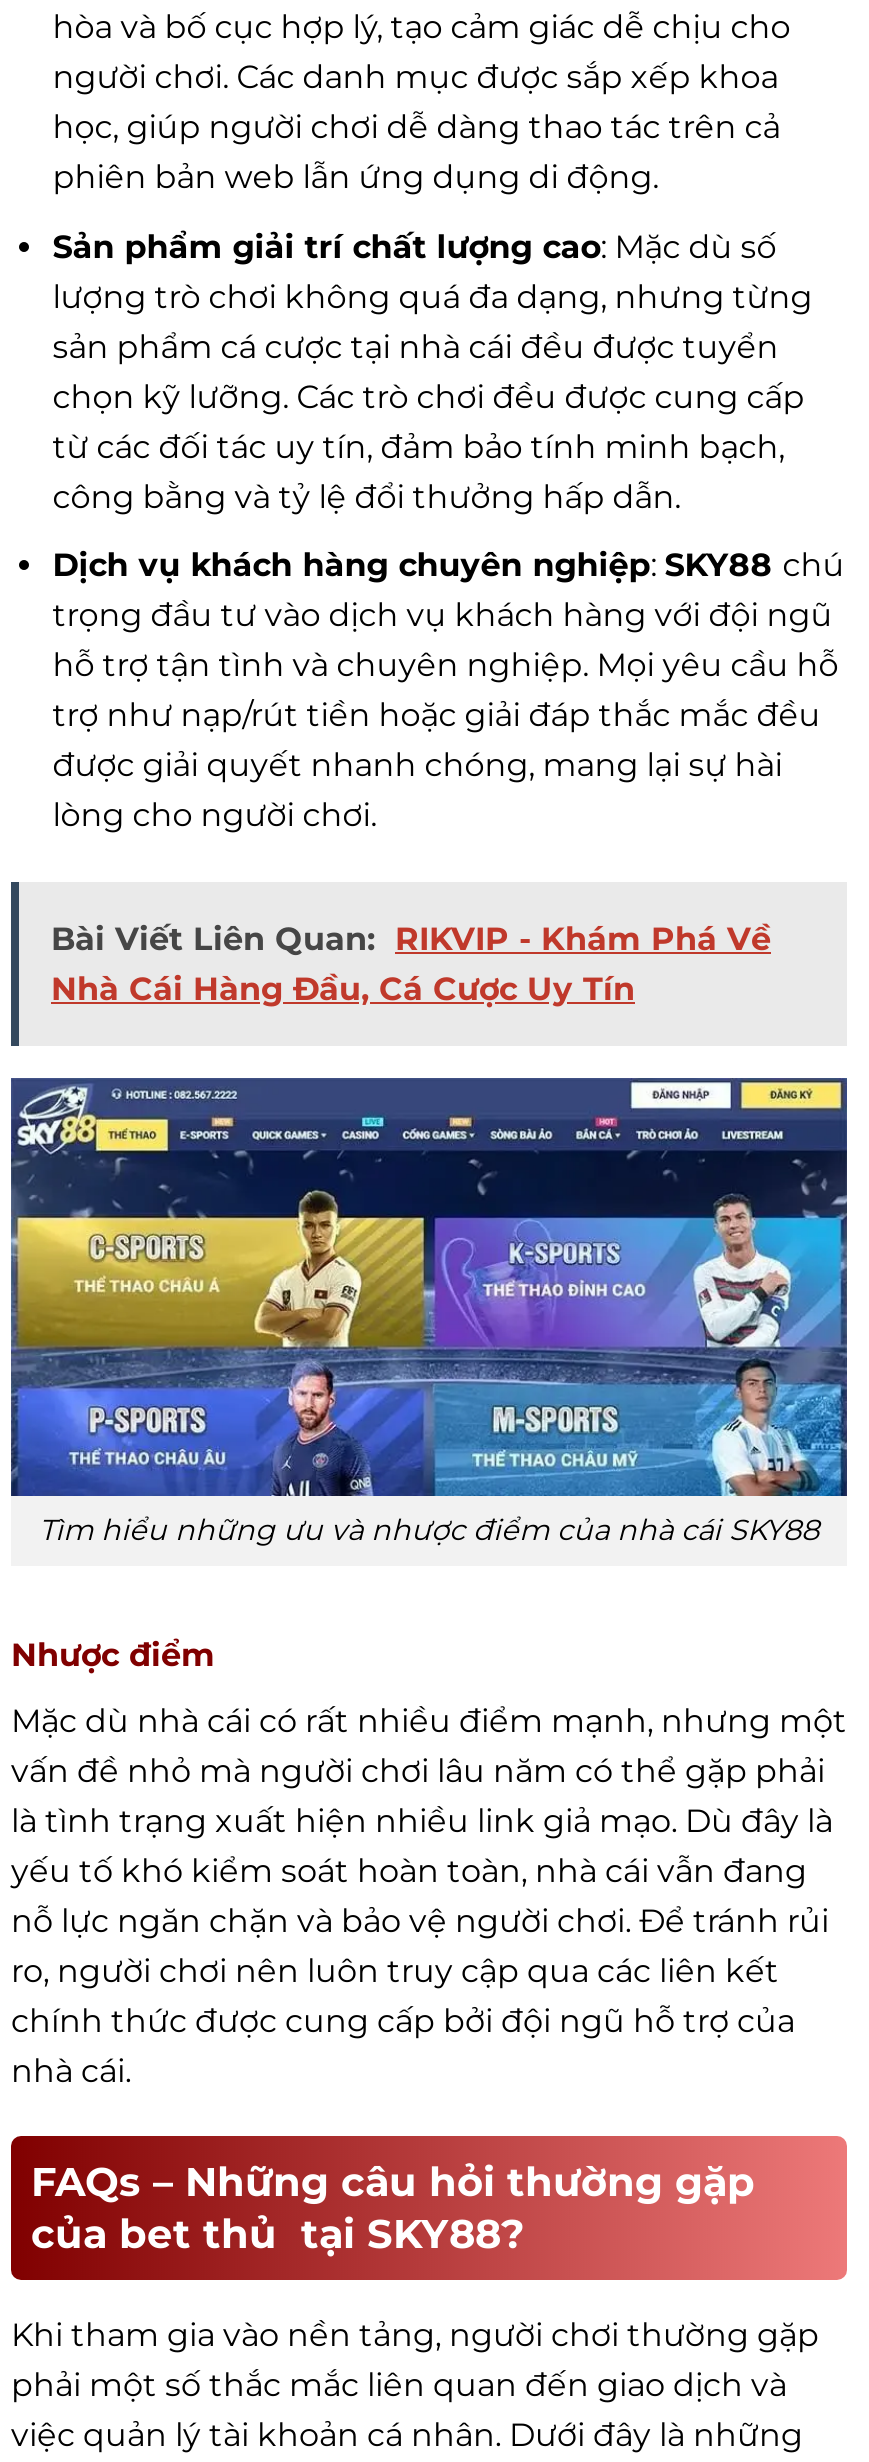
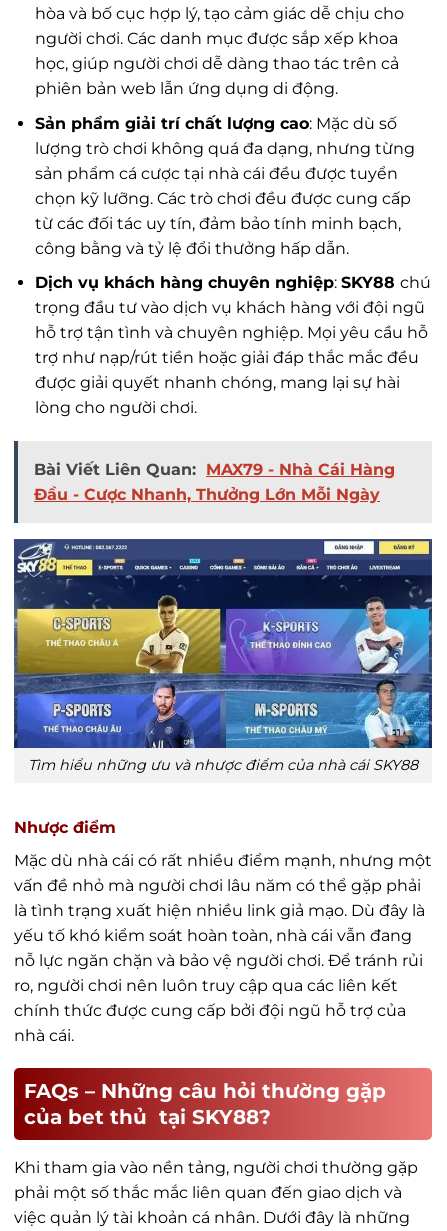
[51,920,771,1008] Bài Viết Liên Quan: RIKVIP - Khám Phá Về | Nhà Cái Hàng Đầu, Cá Cược Uy Tín -> [34,460,395,504] Bài Viết Liên Quan: MAX79 - Nhà Cái Hàng | Đầu - Cược Nhanh, Thưởng Lớn Mỗi Ngày

